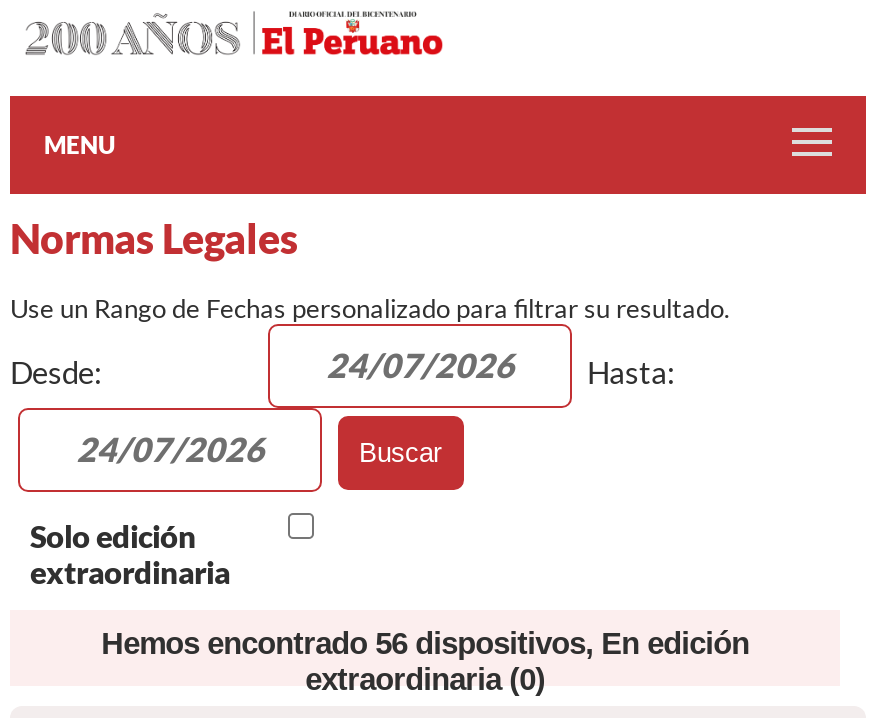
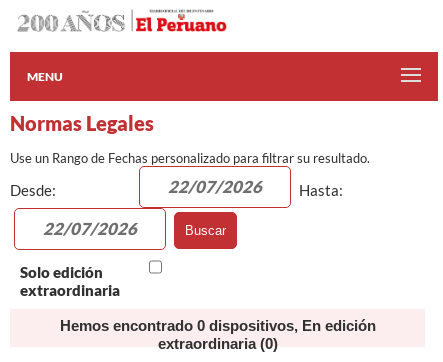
[101,626,749,660] Hemos encontrado 56 dispositivos, En edición -> [60,317,376,334] Hemos encontrado 0 dispositivos, En edición

